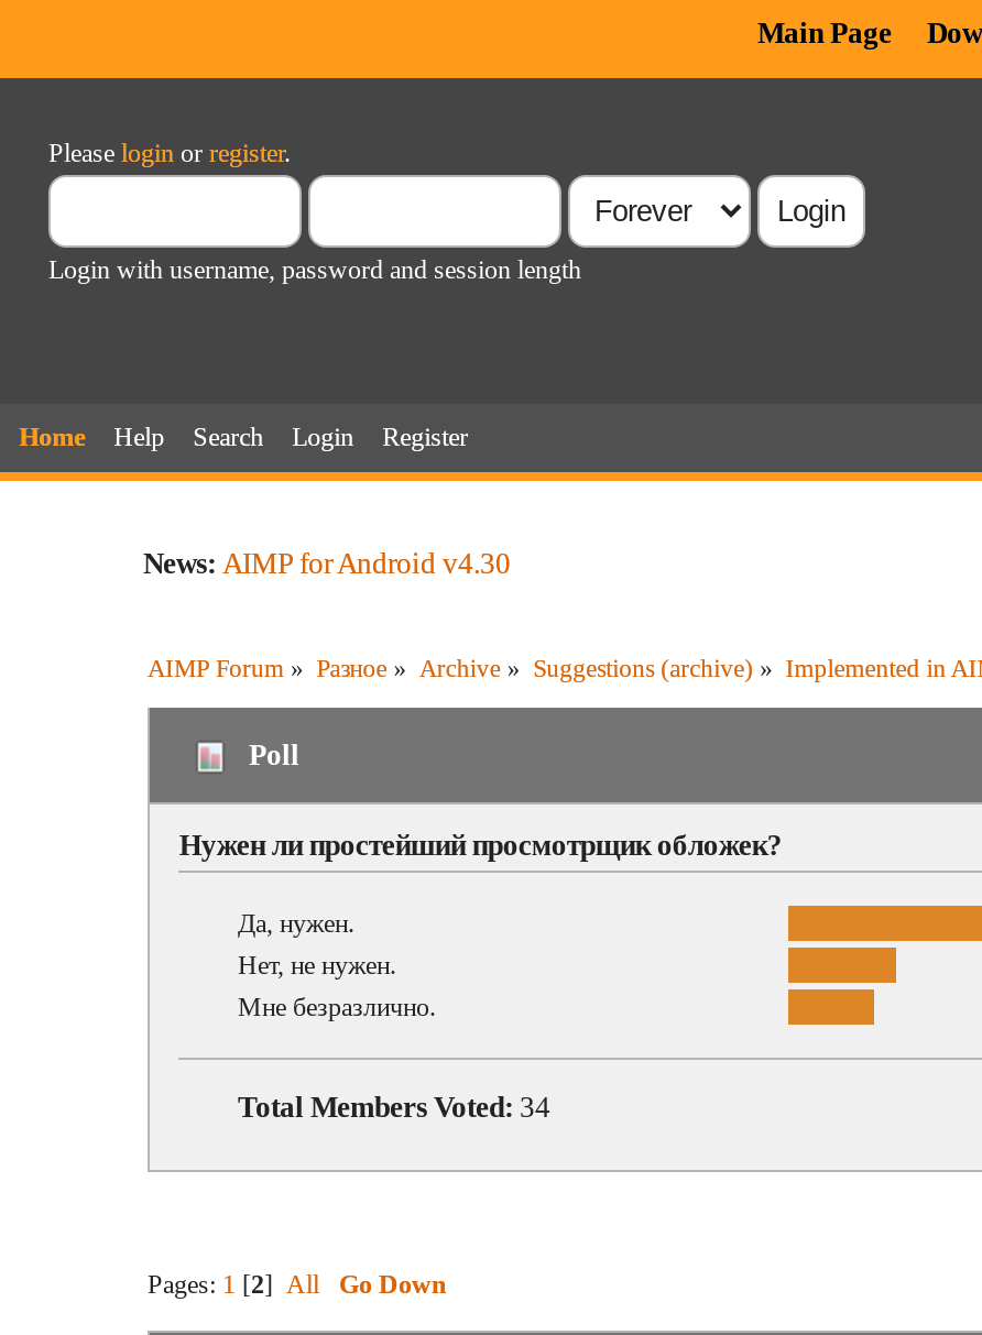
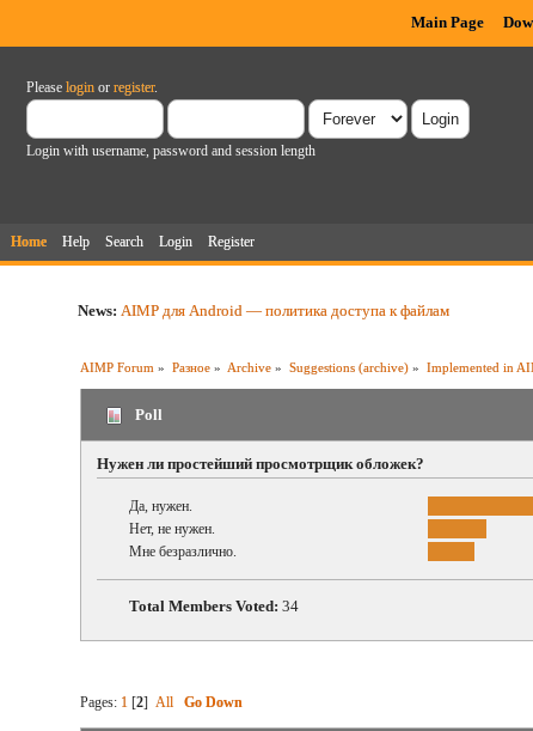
[143,547,511,580] News: AIMP for Android v4.30 -> [78,301,449,319] News: AIMP для Android — политика доступа к файлам

